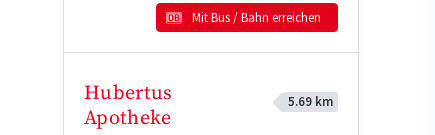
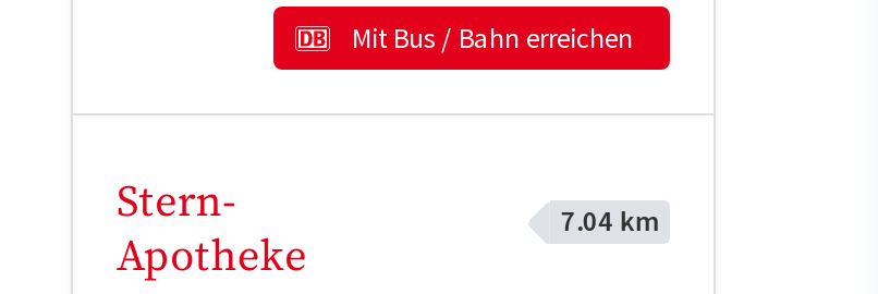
[84,81,172,106] Hubertus -> [117,176,236,231] Stern-
[288,93,333,110] 5.69 km -> [561,203,659,240] 7.04 km

